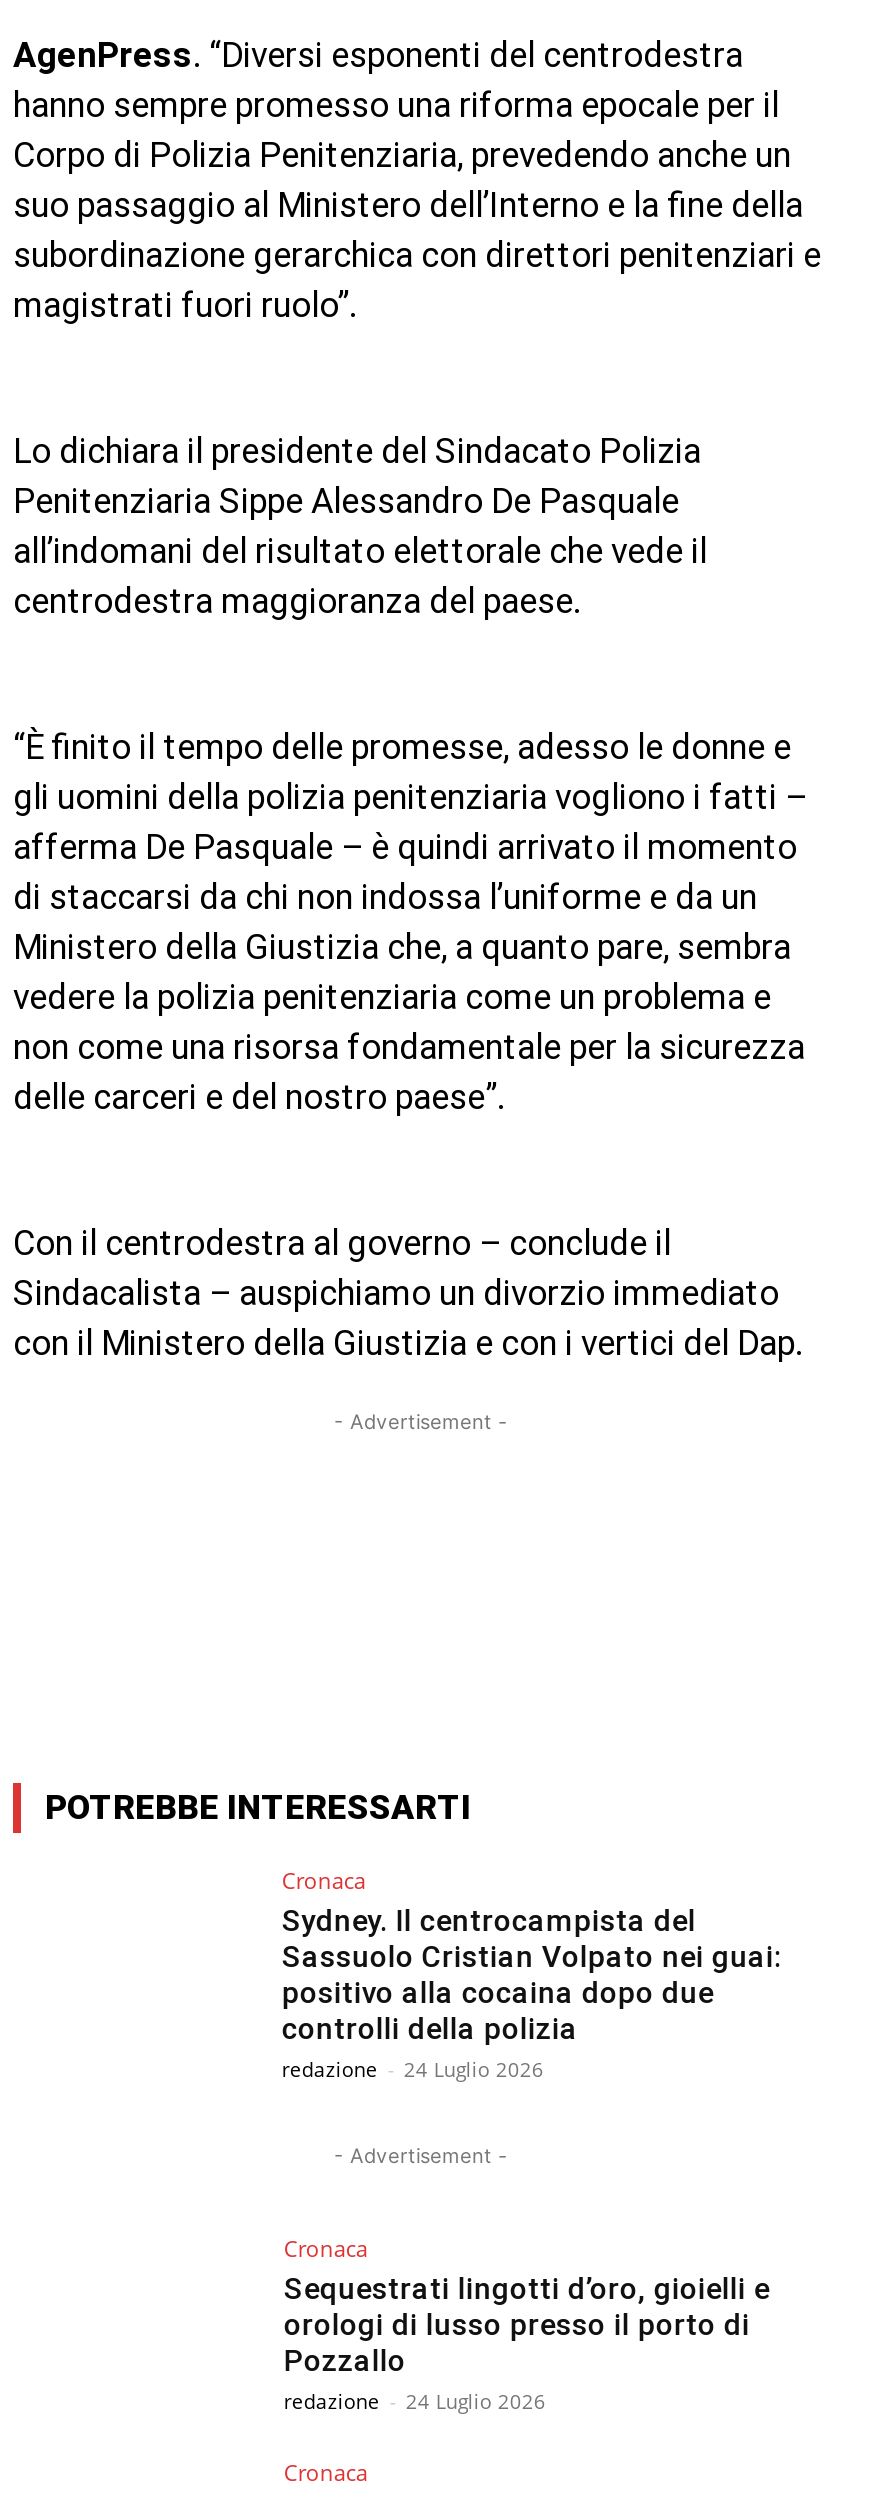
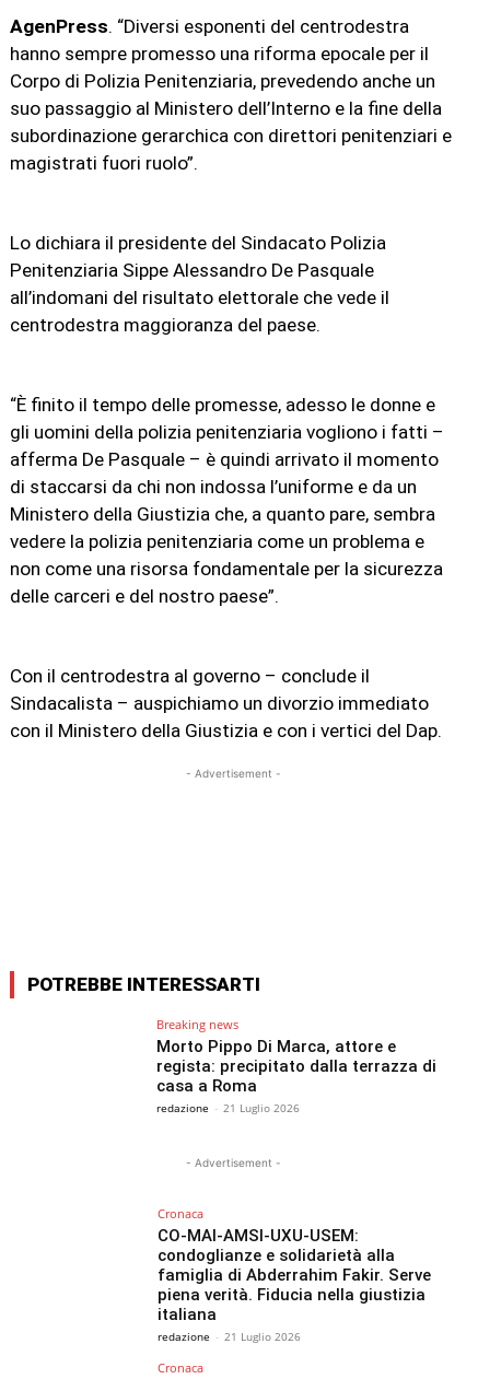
[282,1865,782,2083] Cronaca | Sydney. Il centrocampista del | Sassuolo Cristian Volpato nei guai: | positivo alla cocaina dopo due | controlli della polizia | redazione - 24 Luglio 2026 -> [157,1016,437,1115] Breaking news | Morto Pippo Di Marca, attore e | regista: precipitato dalla terrazza di | casa a Roma | redazione - 21 Luglio 2026
[284,2271,770,2415] Sequestrati lingotti d’oro, gioielli e | orologi di lusso presso il porto di | Pozzallo | redazione - 24 Luglio 2026 -> [158,1226,431,1344] CO-MAI-AMSI-UXU-USEM: | condoglianze e solidarietà alla | famiglia di Abderrahim Fakir. Serve | piena verità. Fiducia nella giustizia | italiana | redazione - 21 Luglio 2026

